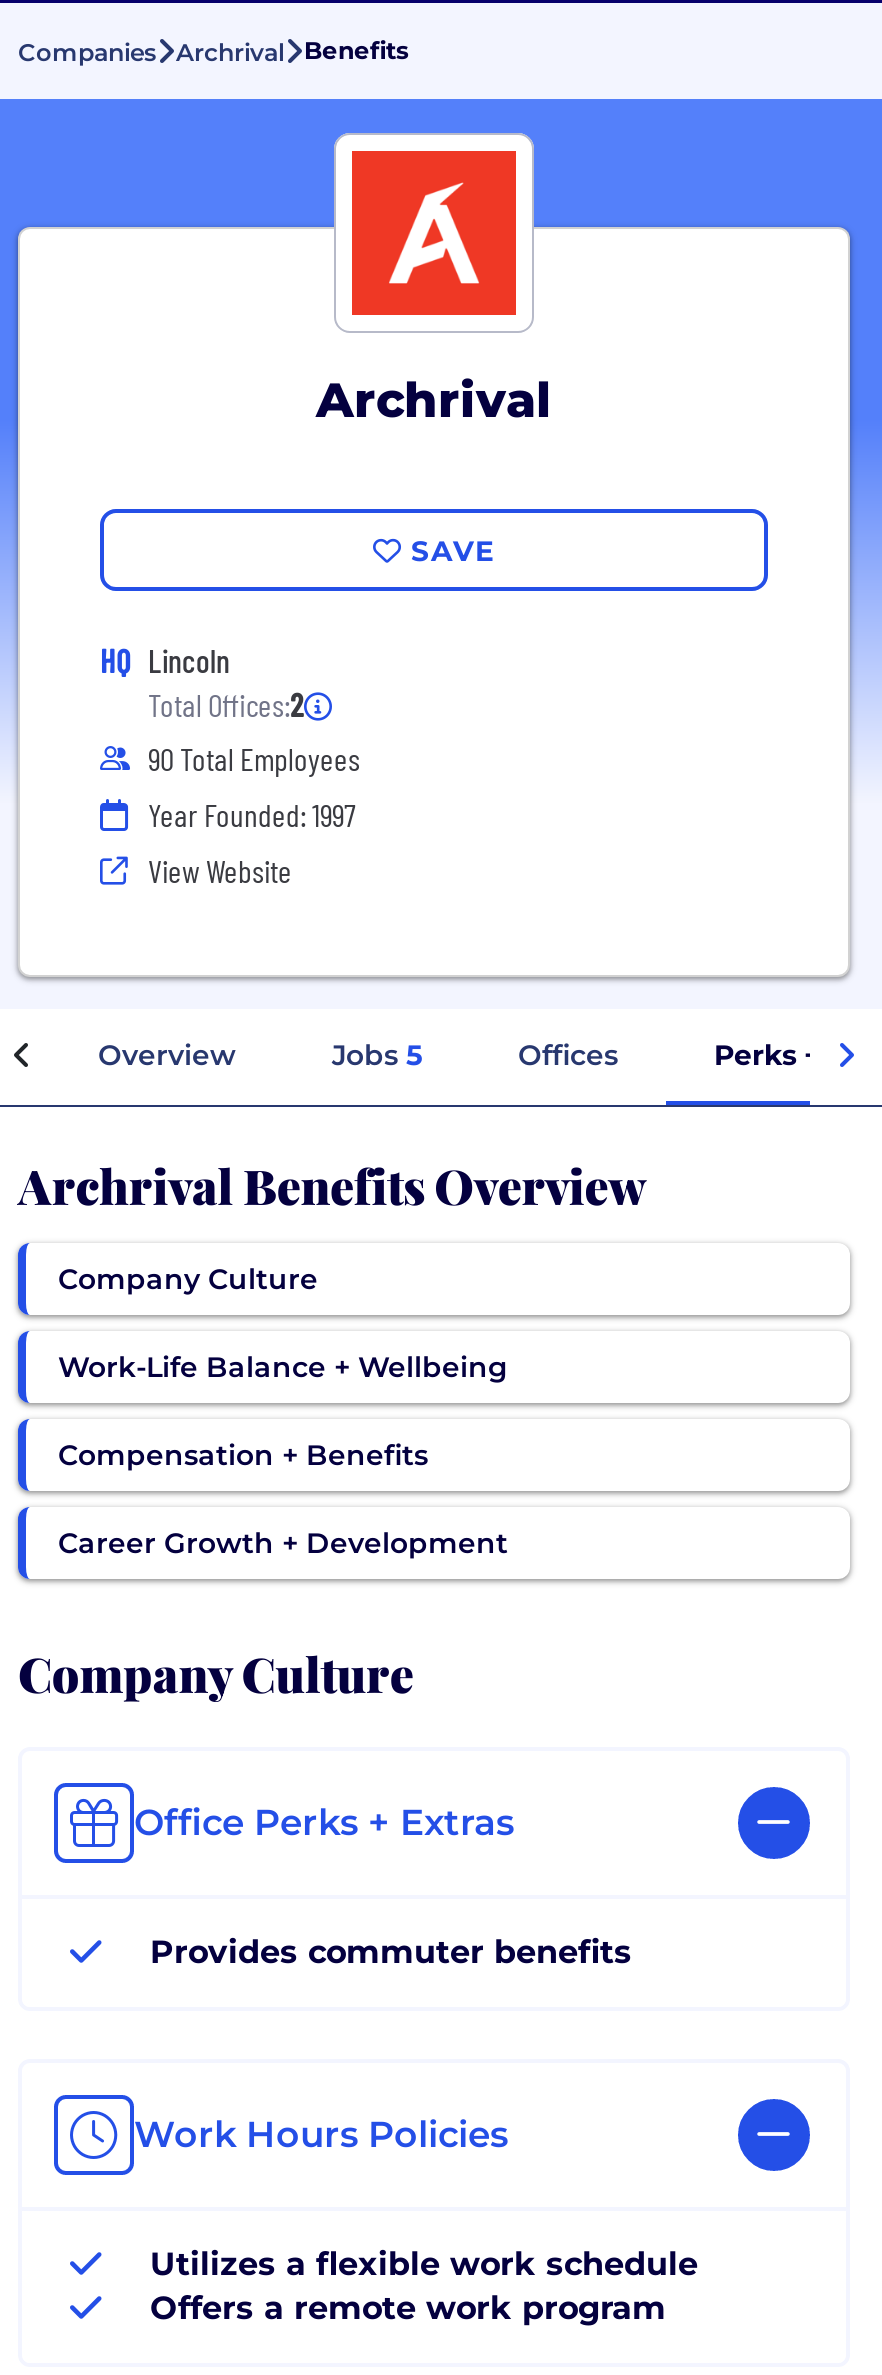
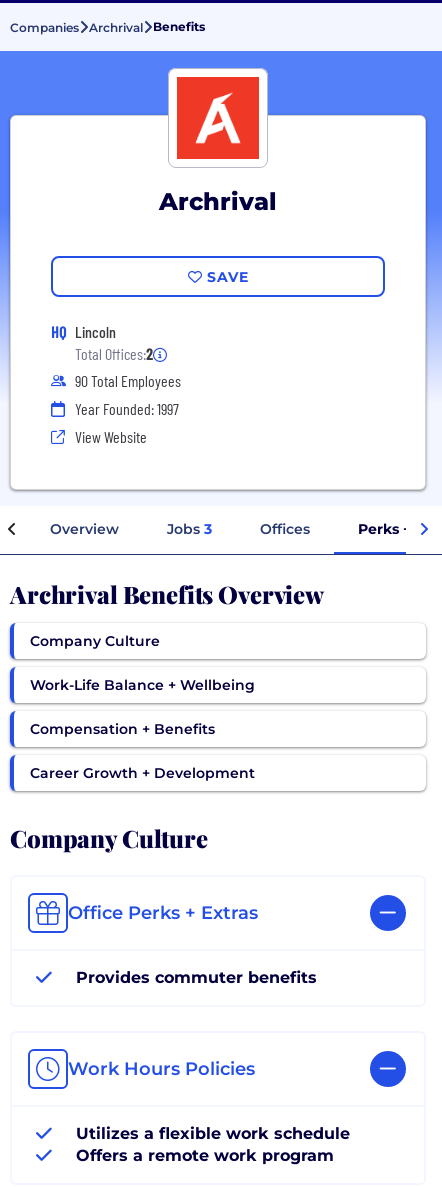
[332,1037,422,1073] Jobs 5 -> [167,520,212,538] Jobs 3

